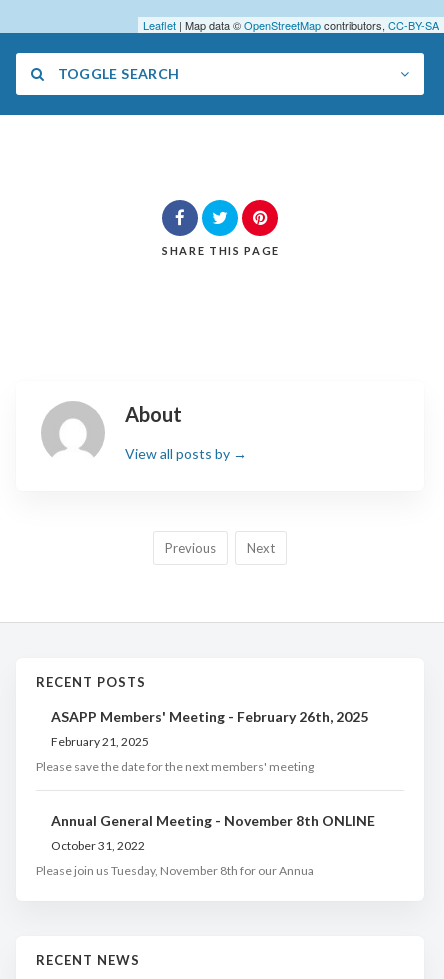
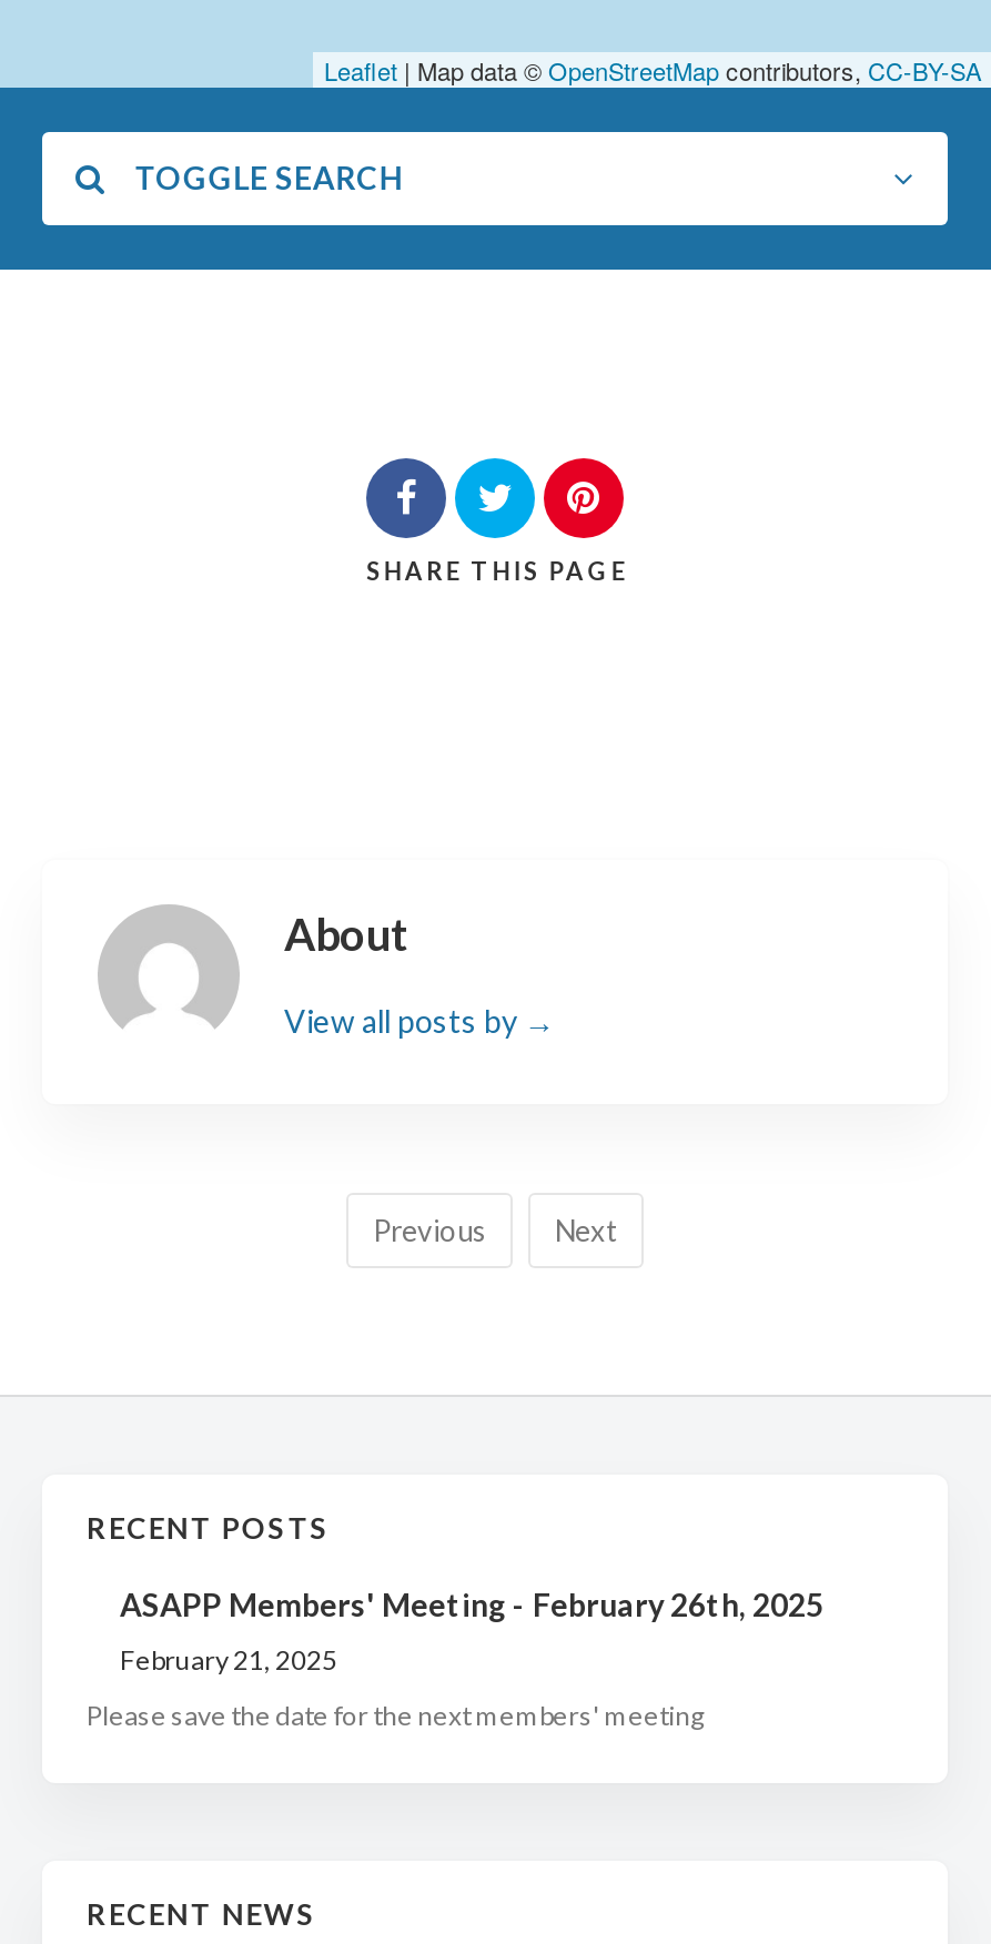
[36,812,375,878] Annual General Meeting - November 8th ONLINE | October 31, 2022 | Please join us Tuesday, November 8th for our Annua -> none

